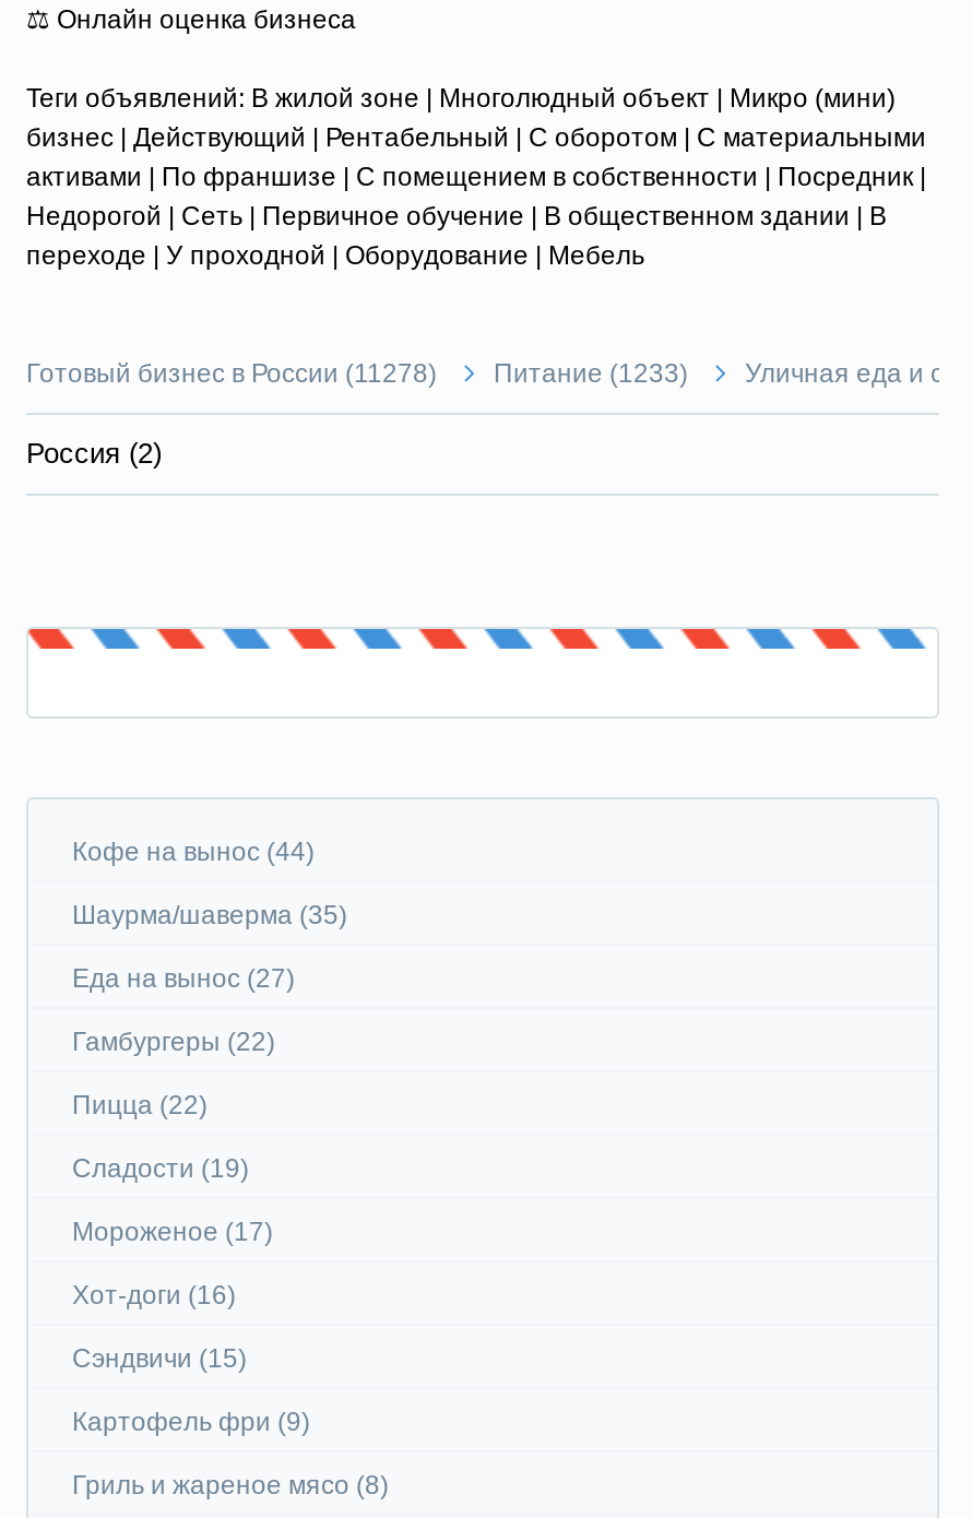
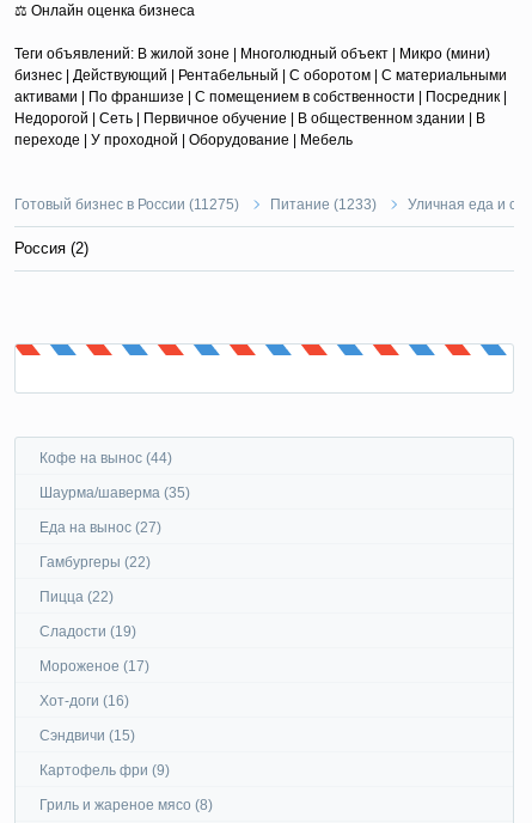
[26,357,437,388] Готовый бизнес в России (11278) -> [14,196,239,212] Готовый бизнес в России (11275)

